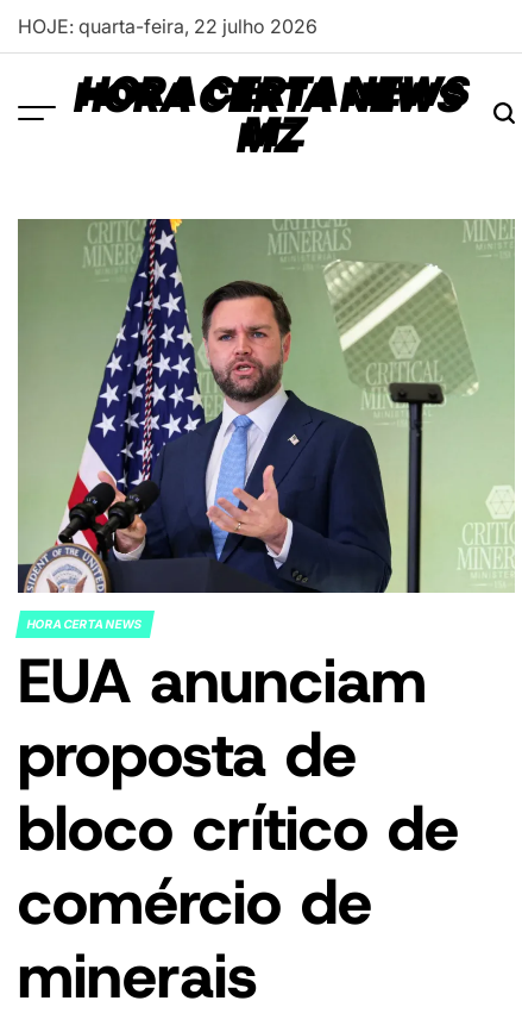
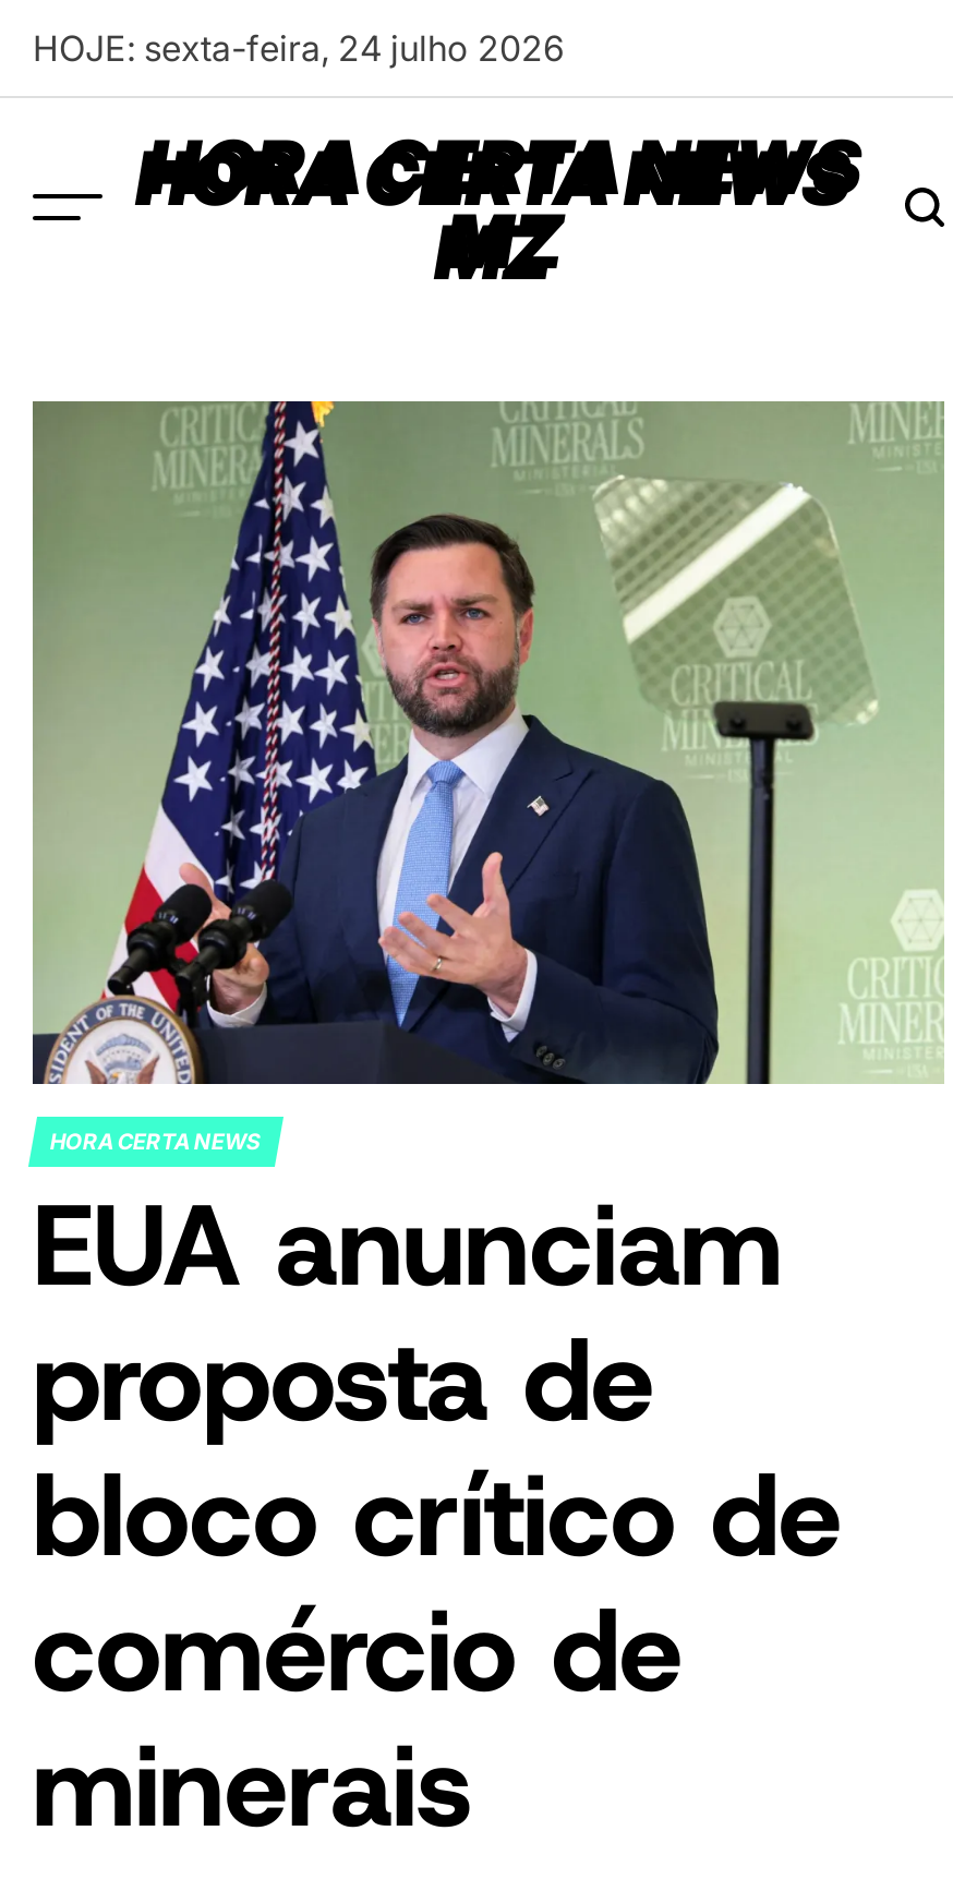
[18,14,317,38] HOJE: quarta-feira, 22 julho 2026 -> [33,26,565,70] HOJE: sexta-feira, 24 julho 2026

